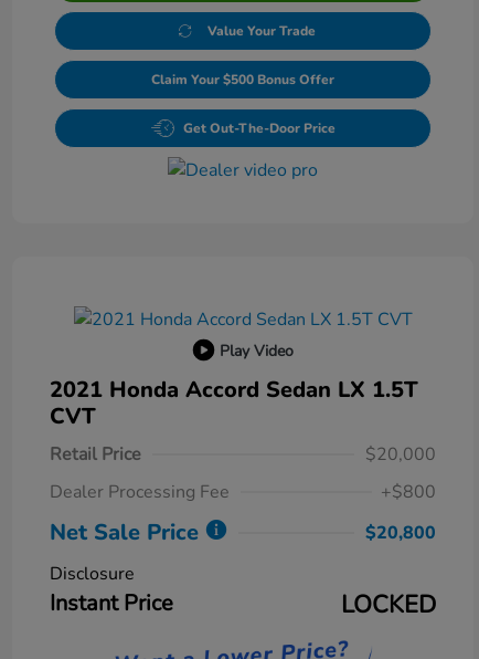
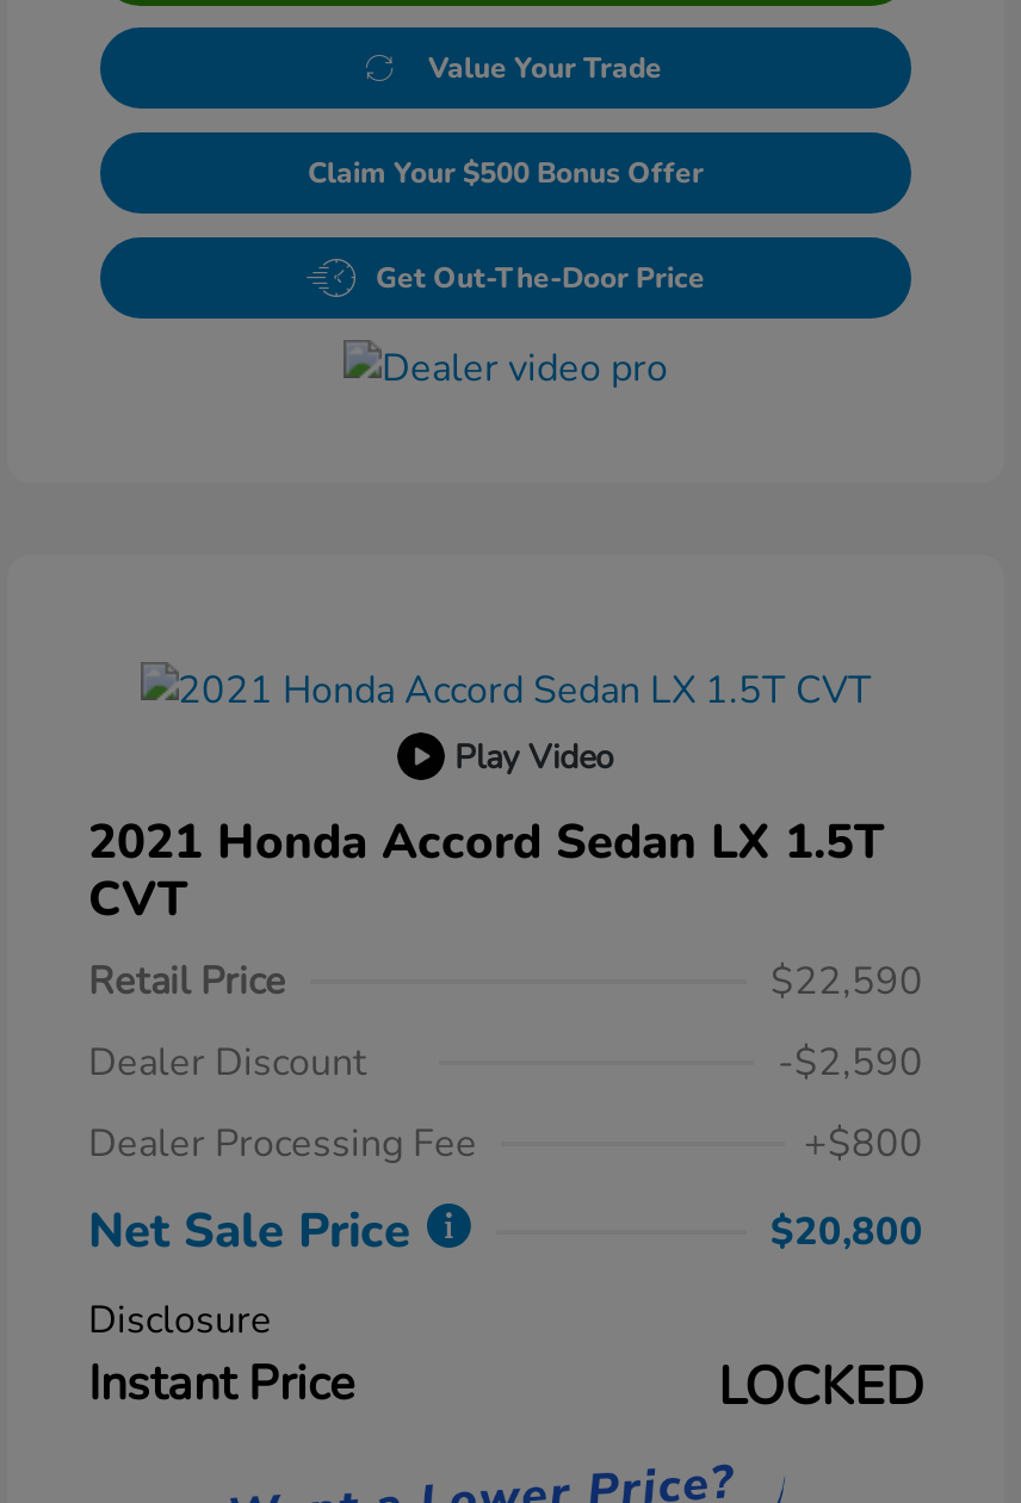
[365,443,436,467] $20,000 -> [88,955,923,1089] $22,590 | Dealer Discount | -$2,590

